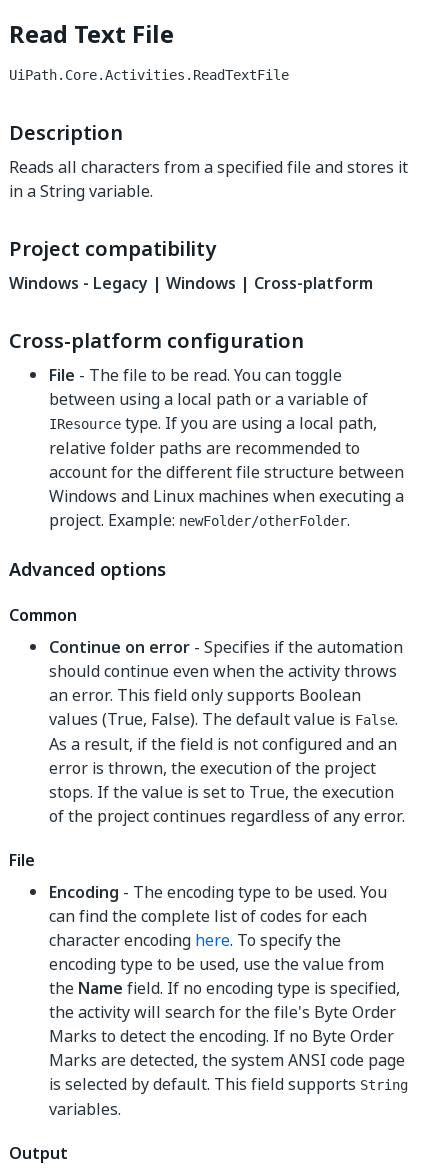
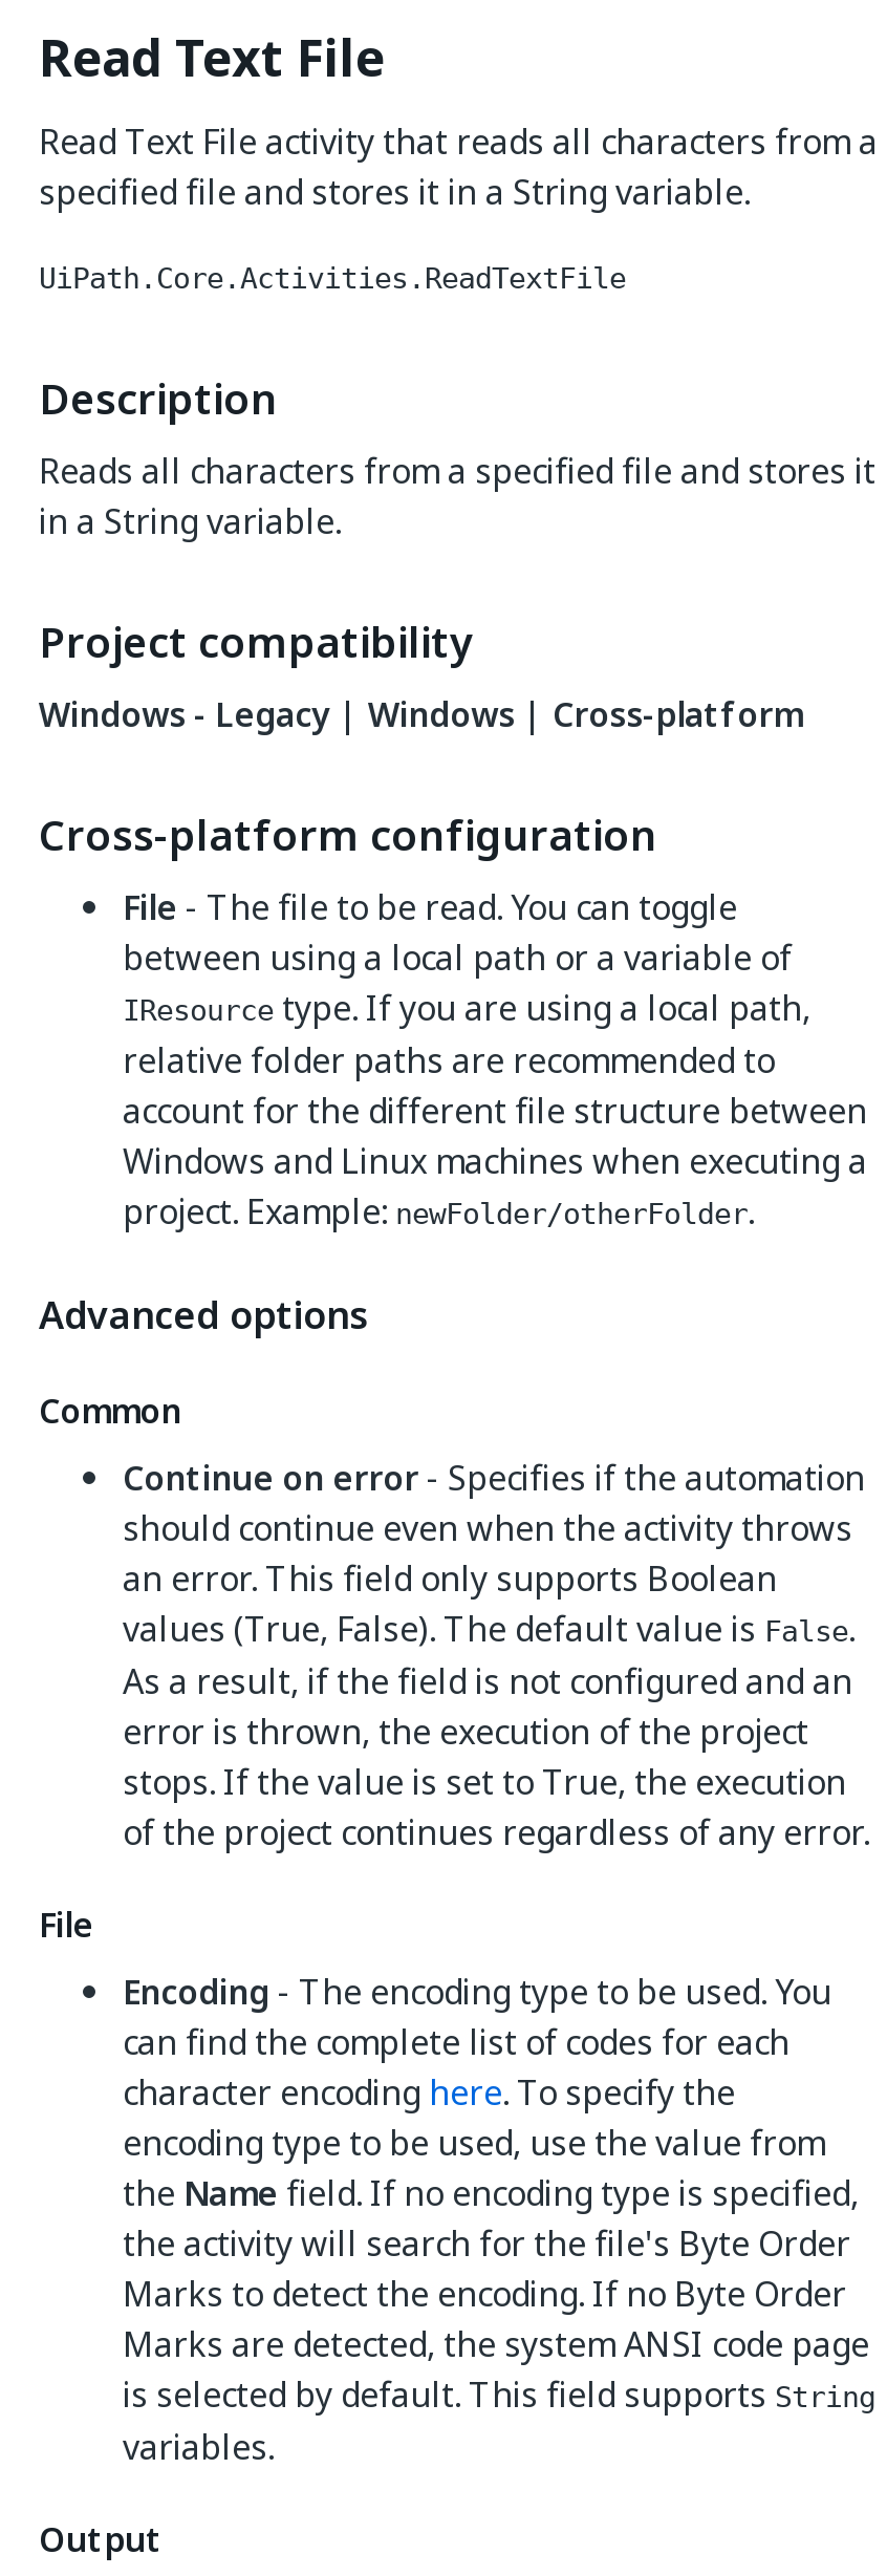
none -> [39,116,878,217] Read Text File activity that reads all characters from a | specified file and stores it in a String variable.

